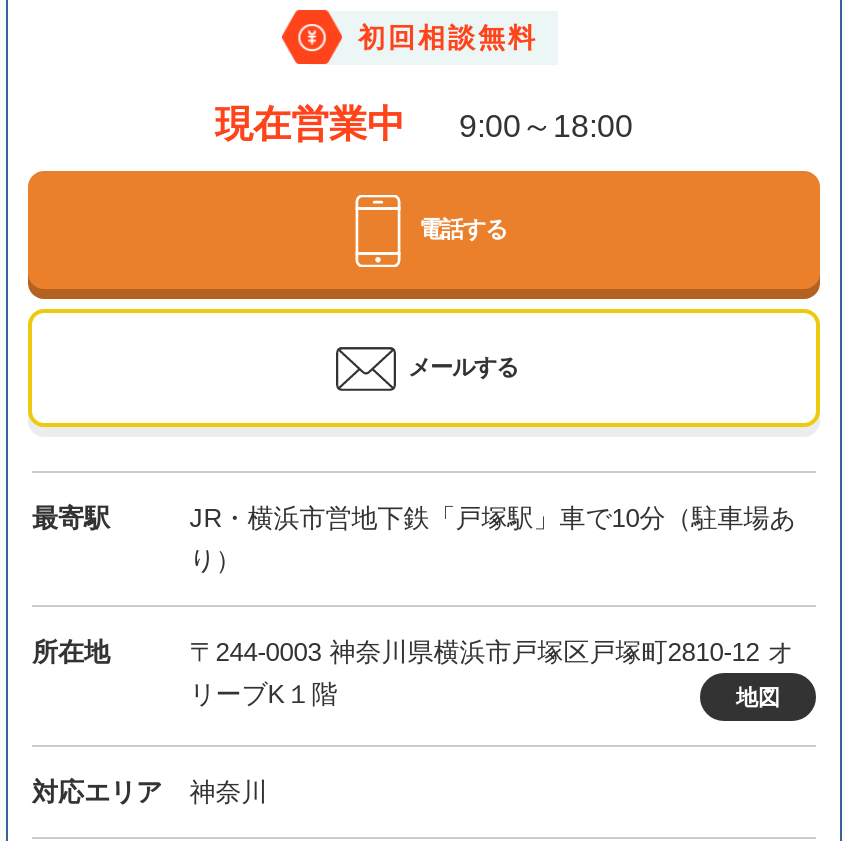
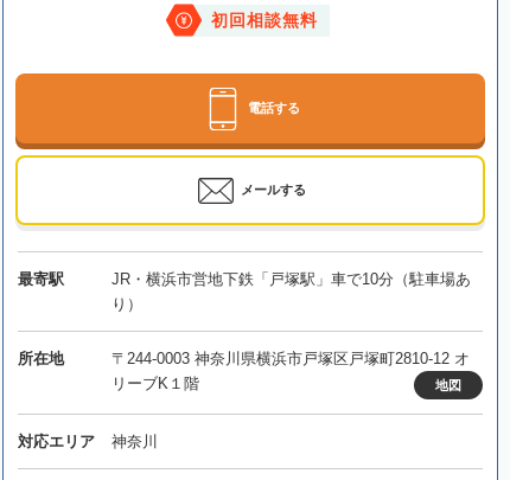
[215,103,633,145] 現在営業中 | 9:00～18:00 -> none

